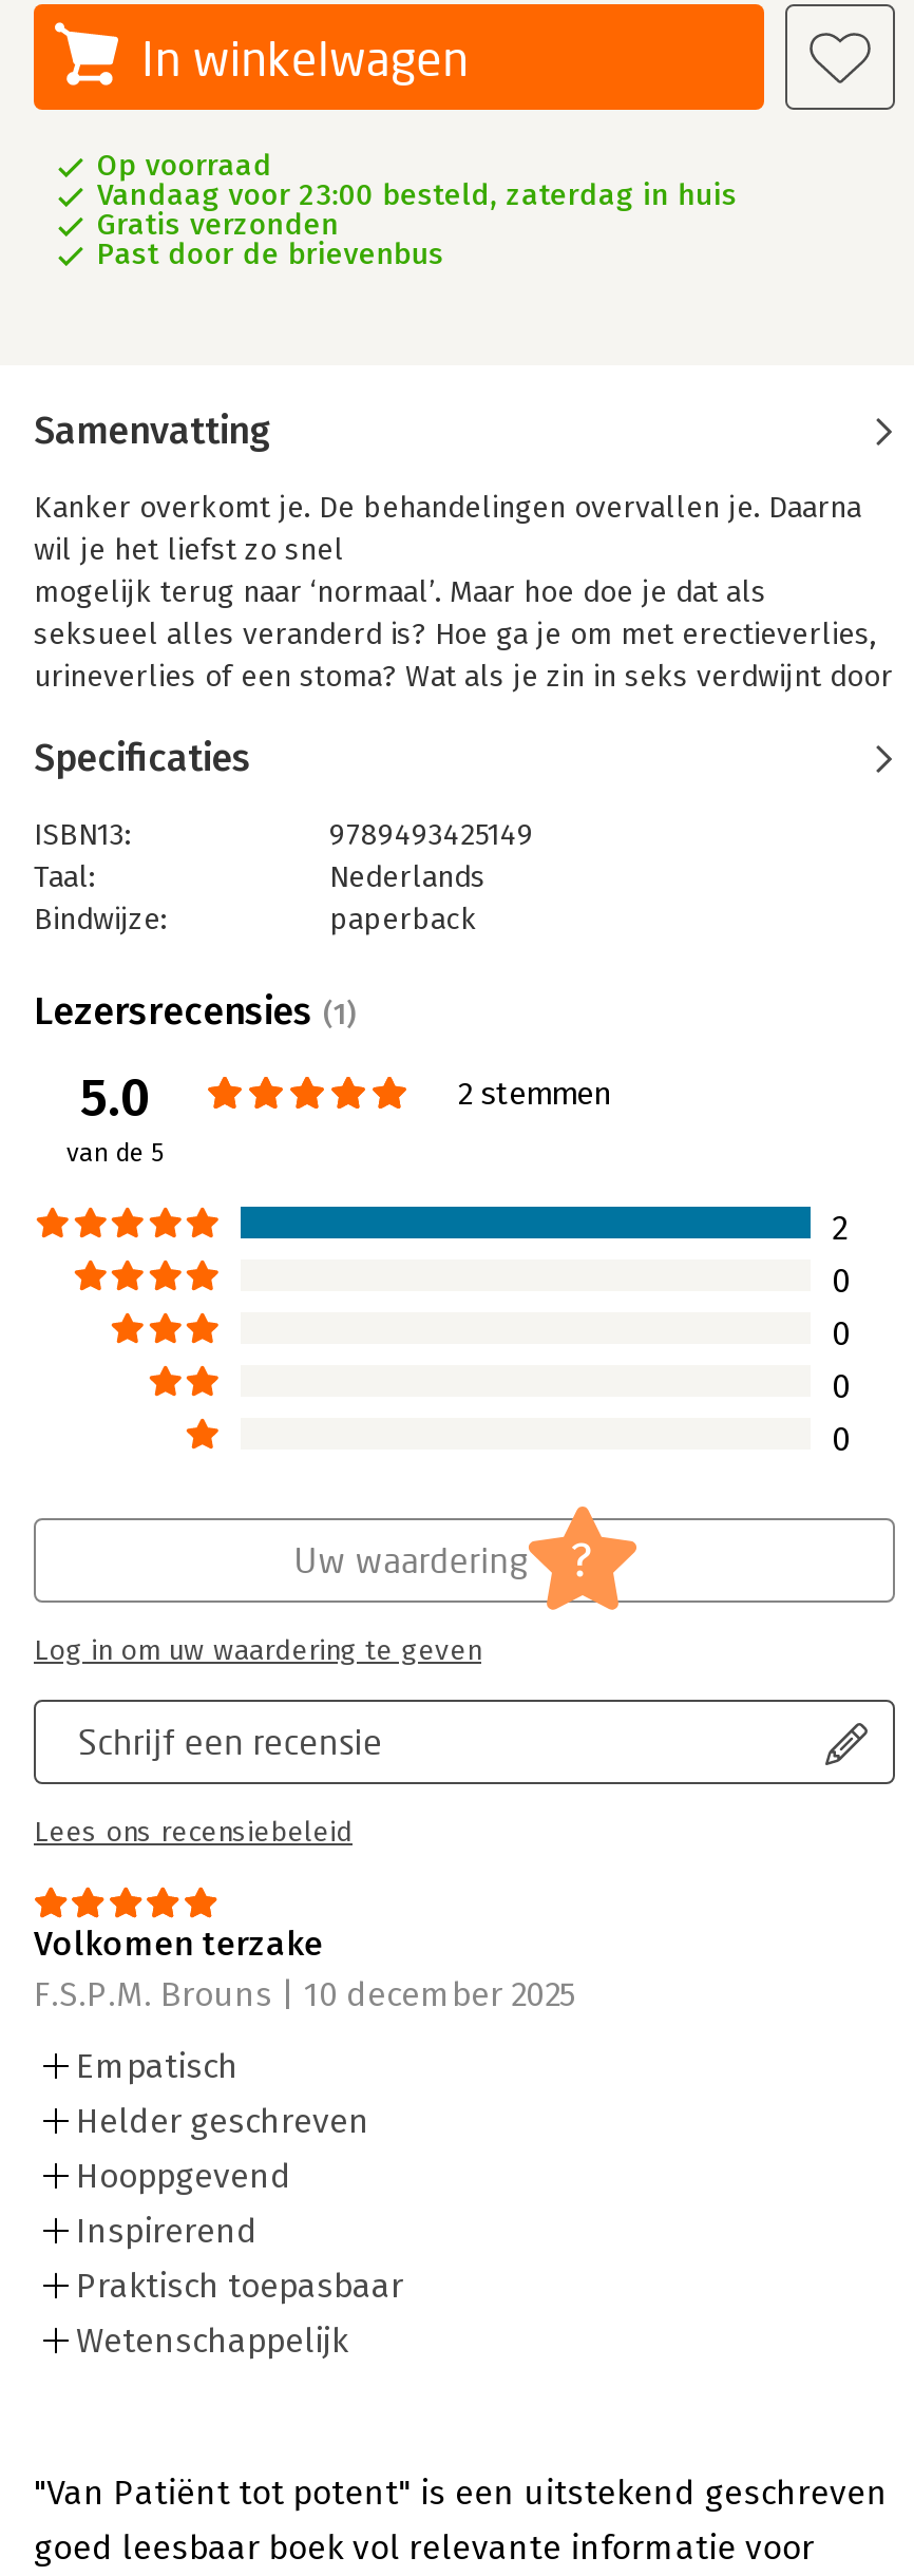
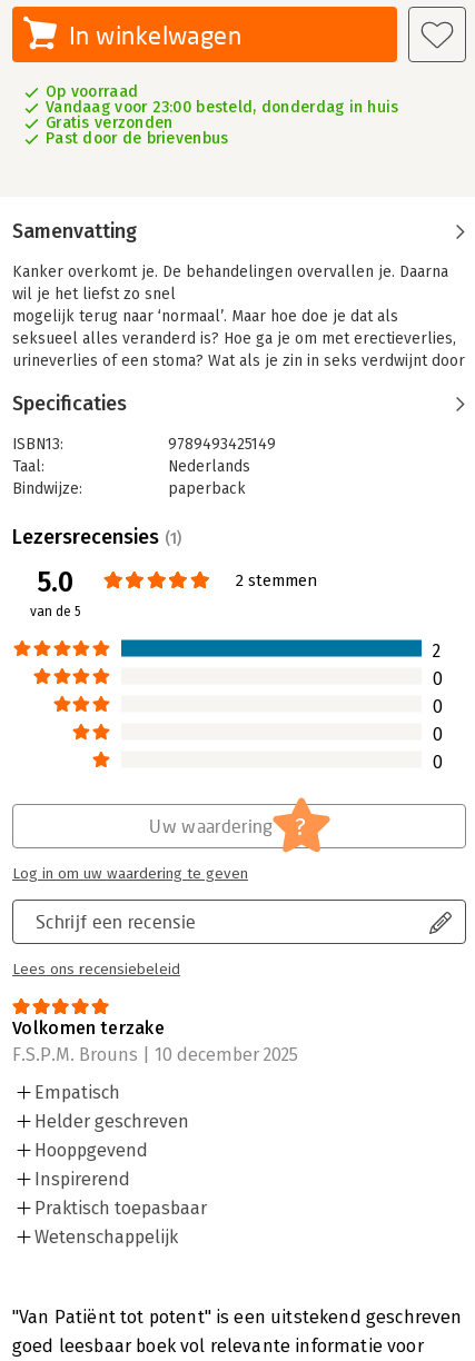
[97,177,737,213] Vandaag voor 23:00 besteld, zaterdag in huis -> [46,98,399,117] Vandaag voor 23:00 besteld, donderdag in huis

